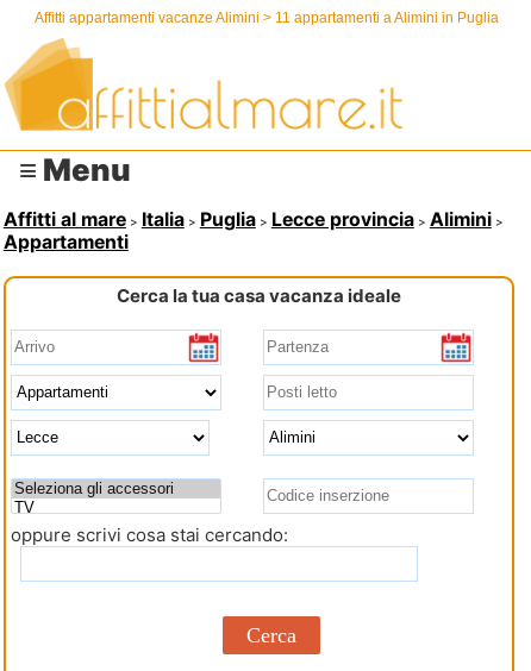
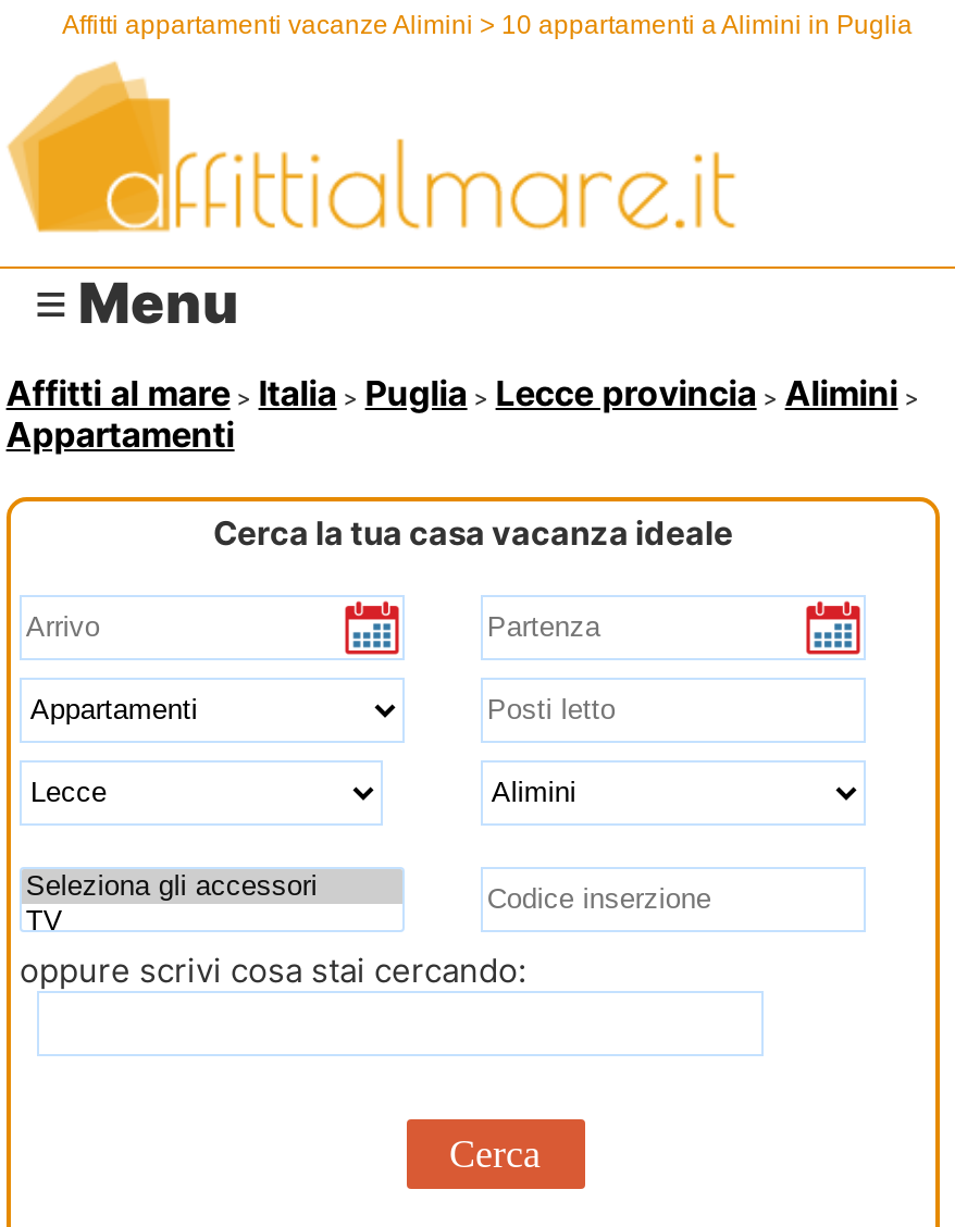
[35,10,499,26] Affitti appartamenti vacanze Alimini > 11 appartamenti a Alimini in Puglia -> [62,10,913,40] Affitti appartamenti vacanze Alimini > 10 appartamenti a Alimini in Puglia

